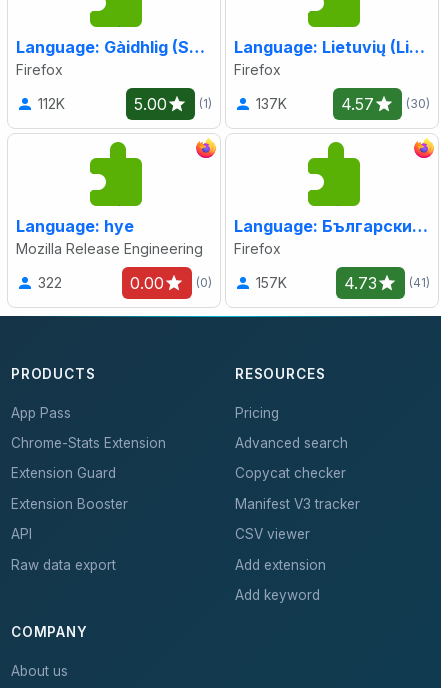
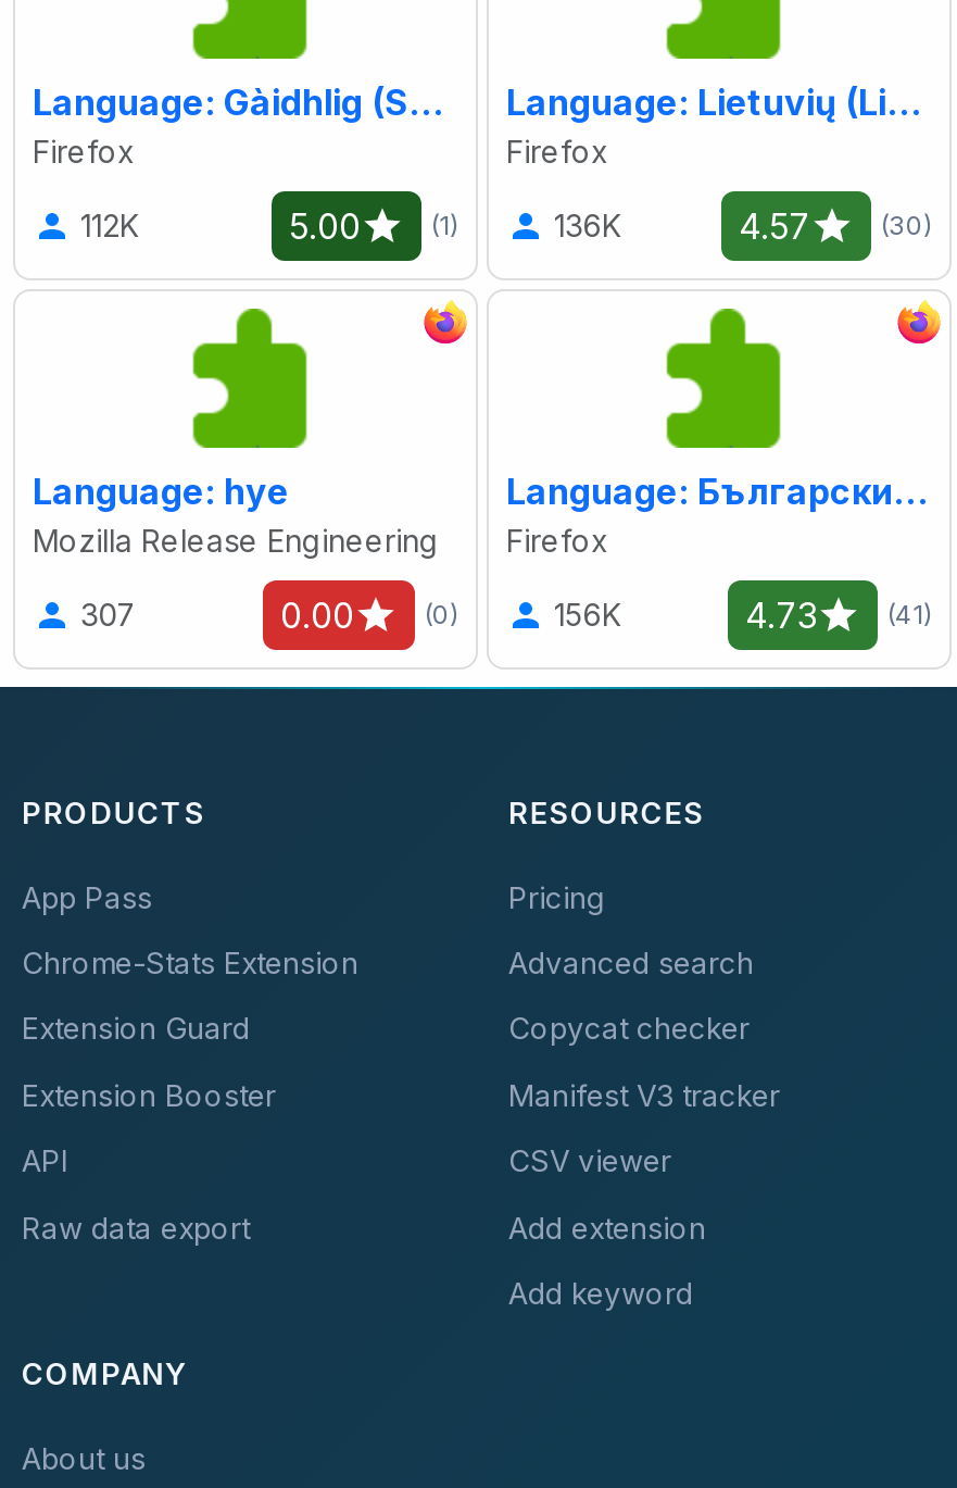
[256,95,287,112] 137K -> [554,207,621,244] 136K
[38,274,62,291] 322 -> [80,596,137,633] 307
[256,274,287,291] 157K -> [554,596,621,633] 156K

